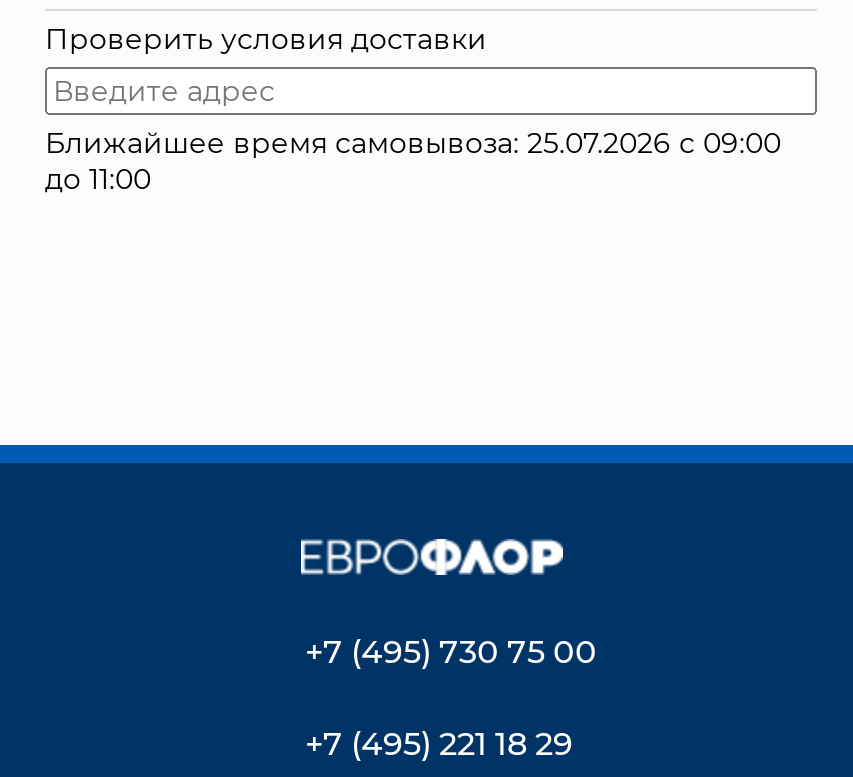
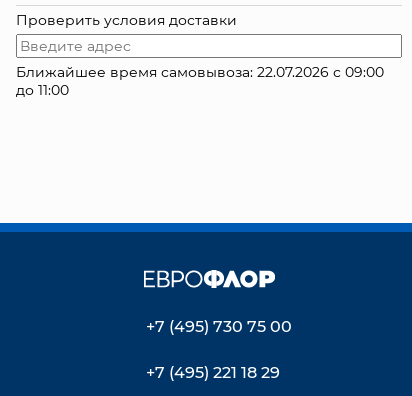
[45,123,781,161] Ближайшее время самовывоза: 25.07.2026 с 09:00 -> [16,62,384,81] Ближайшее время самовывоза: 22.07.2026 с 09:00

